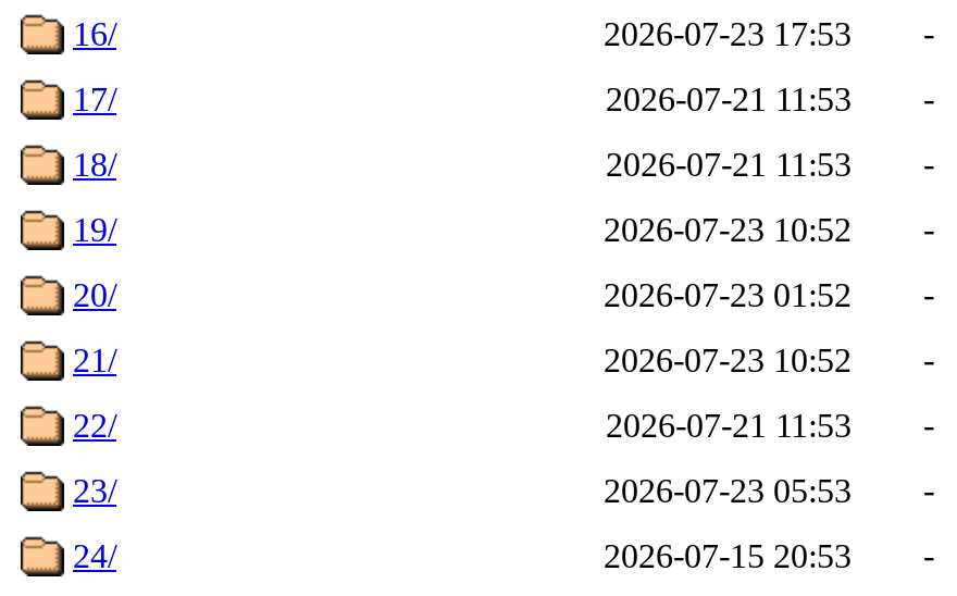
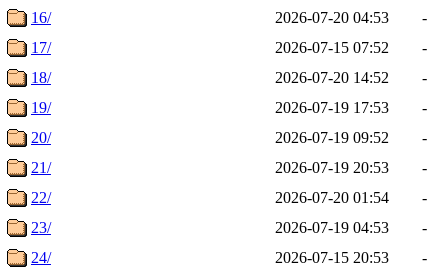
[604,15,852,52] 2026-07-23 17:53 -> [275,9,389,26] 2026-07-20 04:53
[606,80,852,117] 2026-07-21 11:53 -> [275,39,389,56] 2026-07-15 07:52
[606,146,852,182] 2026-07-21 11:53 -> [275,69,389,86] 2026-07-20 14:52
[604,211,852,248] 2026-07-23 10:52 -> [275,99,389,116] 2026-07-19 17:53
[604,276,852,313] 2026-07-23 01:52 -> [275,129,389,146] 2026-07-19 09:52
[604,341,852,378] 2026-07-23 10:52 -> [275,159,389,176] 2026-07-19 20:53
[606,407,852,444] 2026-07-21 11:53 -> [275,189,389,206] 2026-07-20 01:54
[604,472,852,509] 2026-07-23 05:53 -> [275,219,389,236] 2026-07-19 04:53

